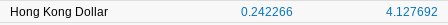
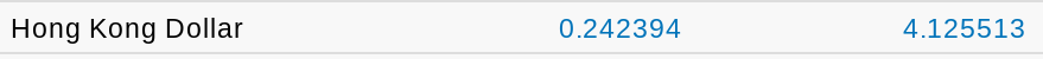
[241,5,293,18] 0.242266 -> [559,12,682,42] 0.242394
[386,5,438,18] 4.127692 -> [903,12,1026,42] 4.125513

